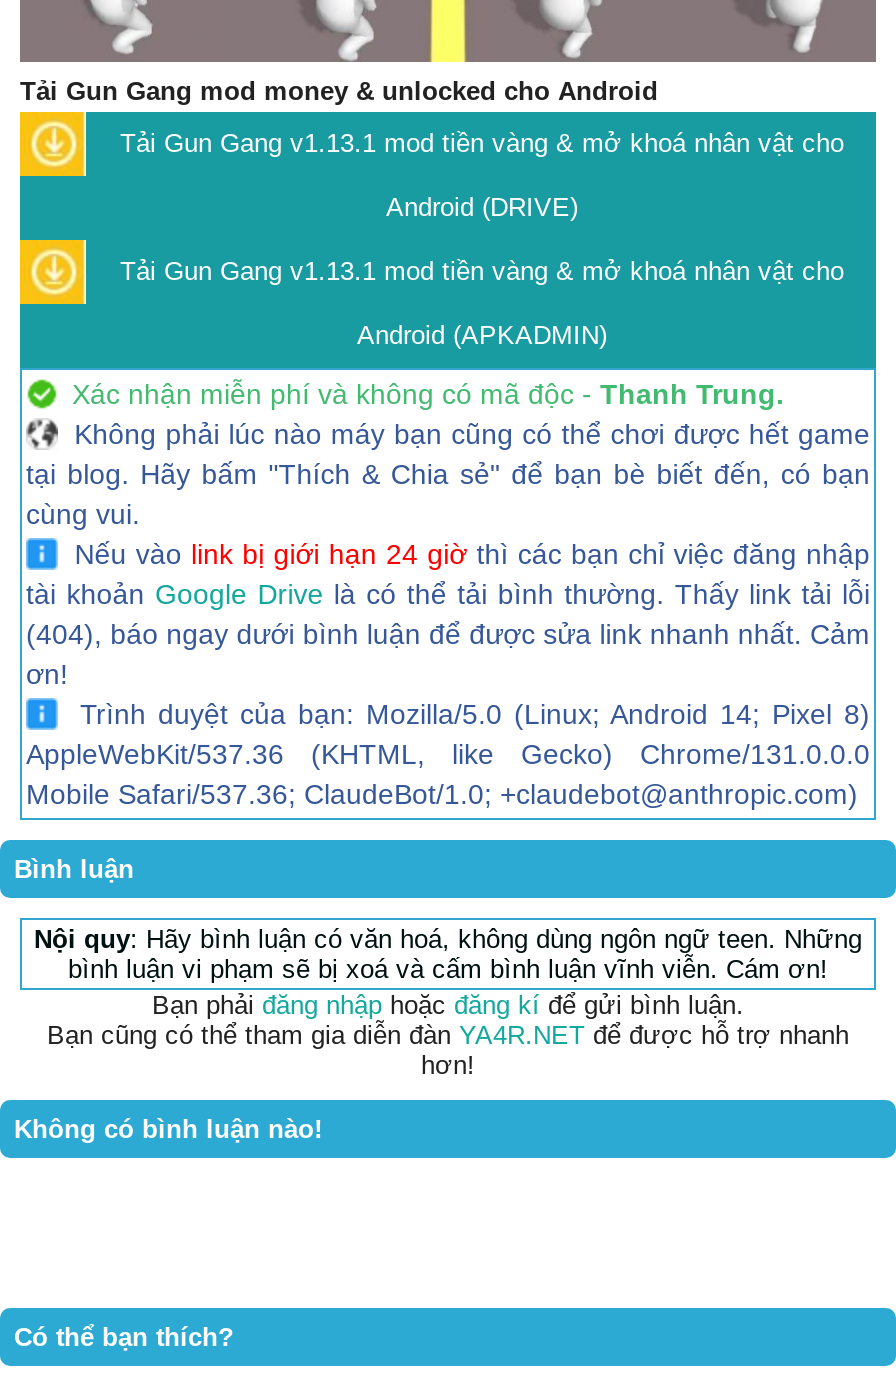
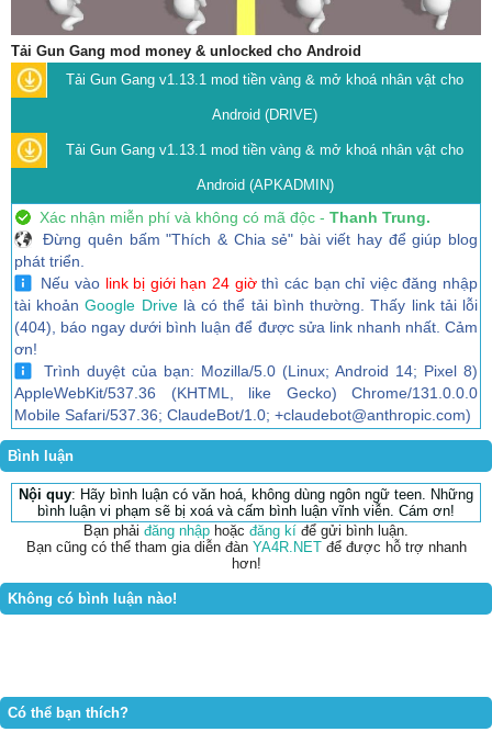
[26,419,870,531] Không phải lúc nào máy bạn cũng có thể chơi được hết game | tại blog. Hãy bấm "Thích & Chia sẻ" để bạn bè biết đến, có bạn | cùng vui. -> [14,230,478,269] Đừng quên bấm "Thích & Chia sẻ" bài viết hay để giúp blog | phát triển.

